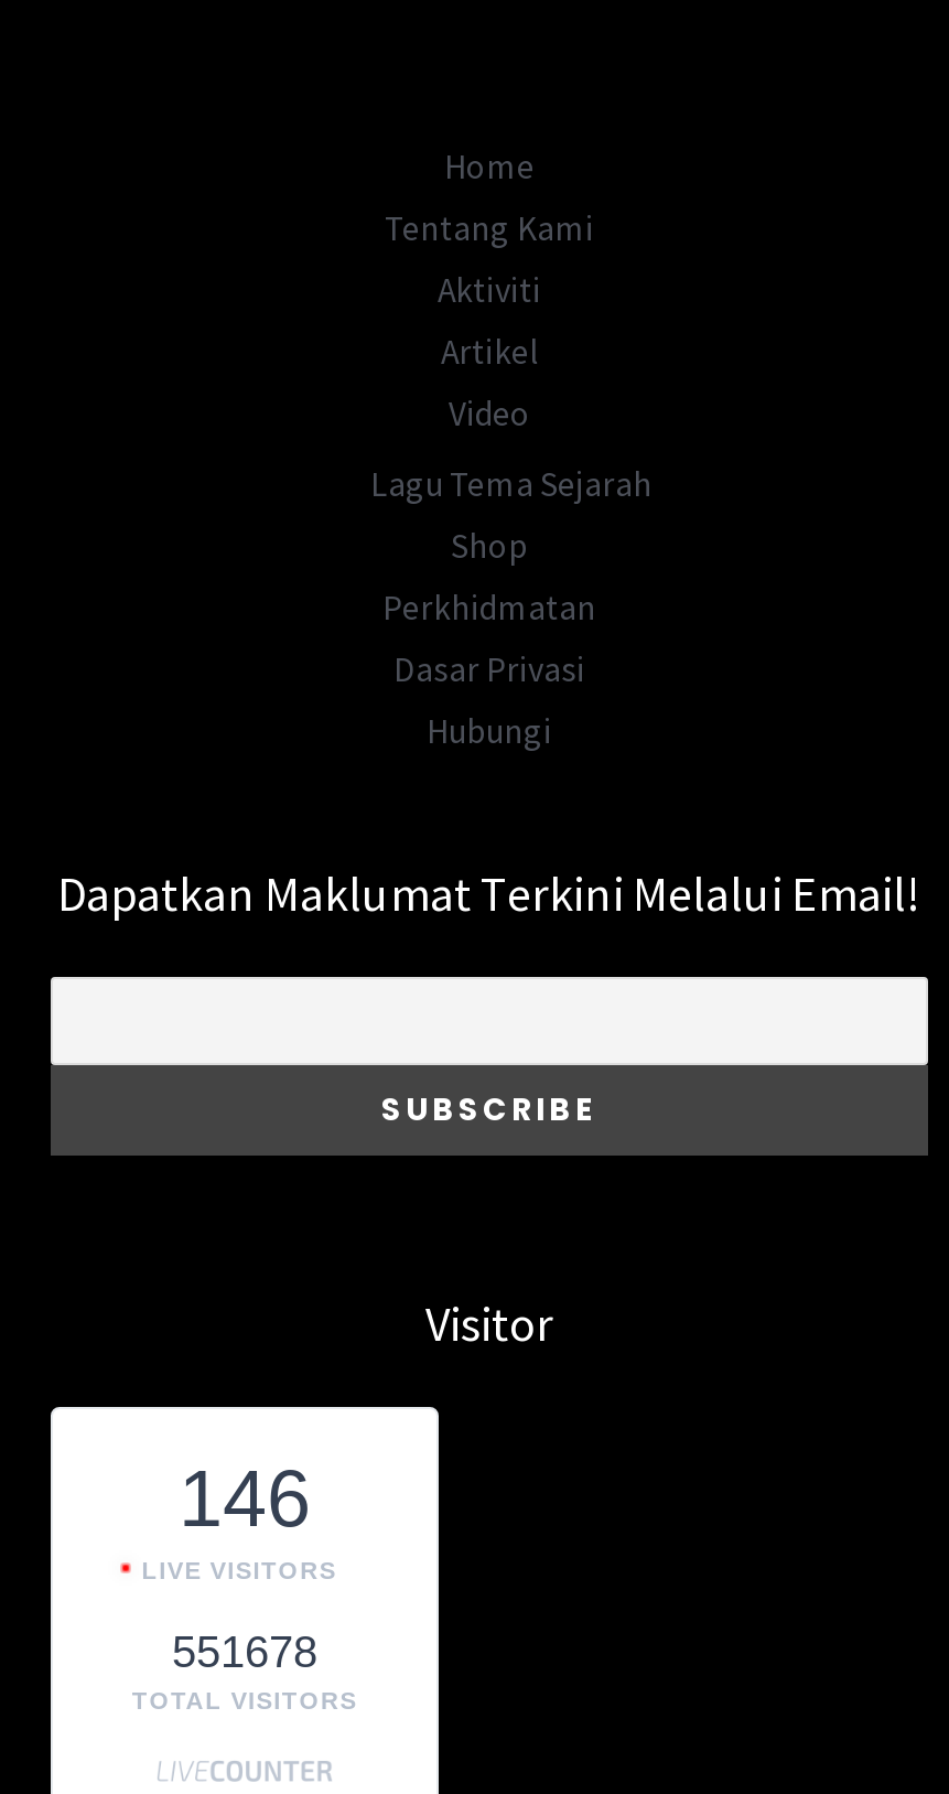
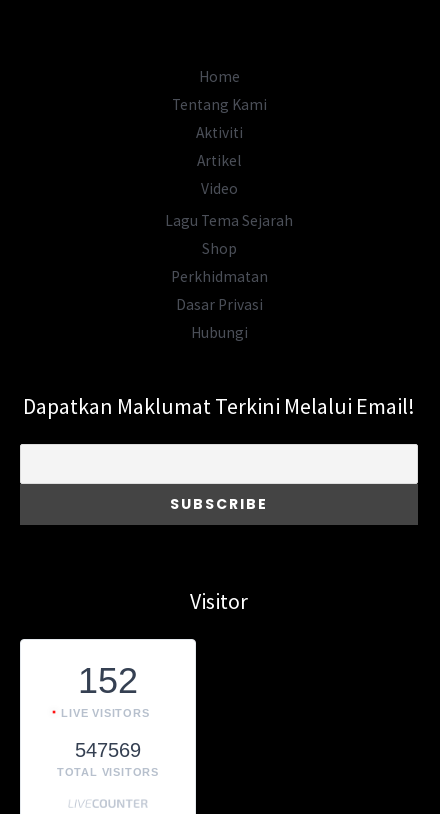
[179,1454,311,1544] 146 -> [78,660,138,701] 152
[172,1628,317,1676] 551678 -> [75,739,141,761] 547569

